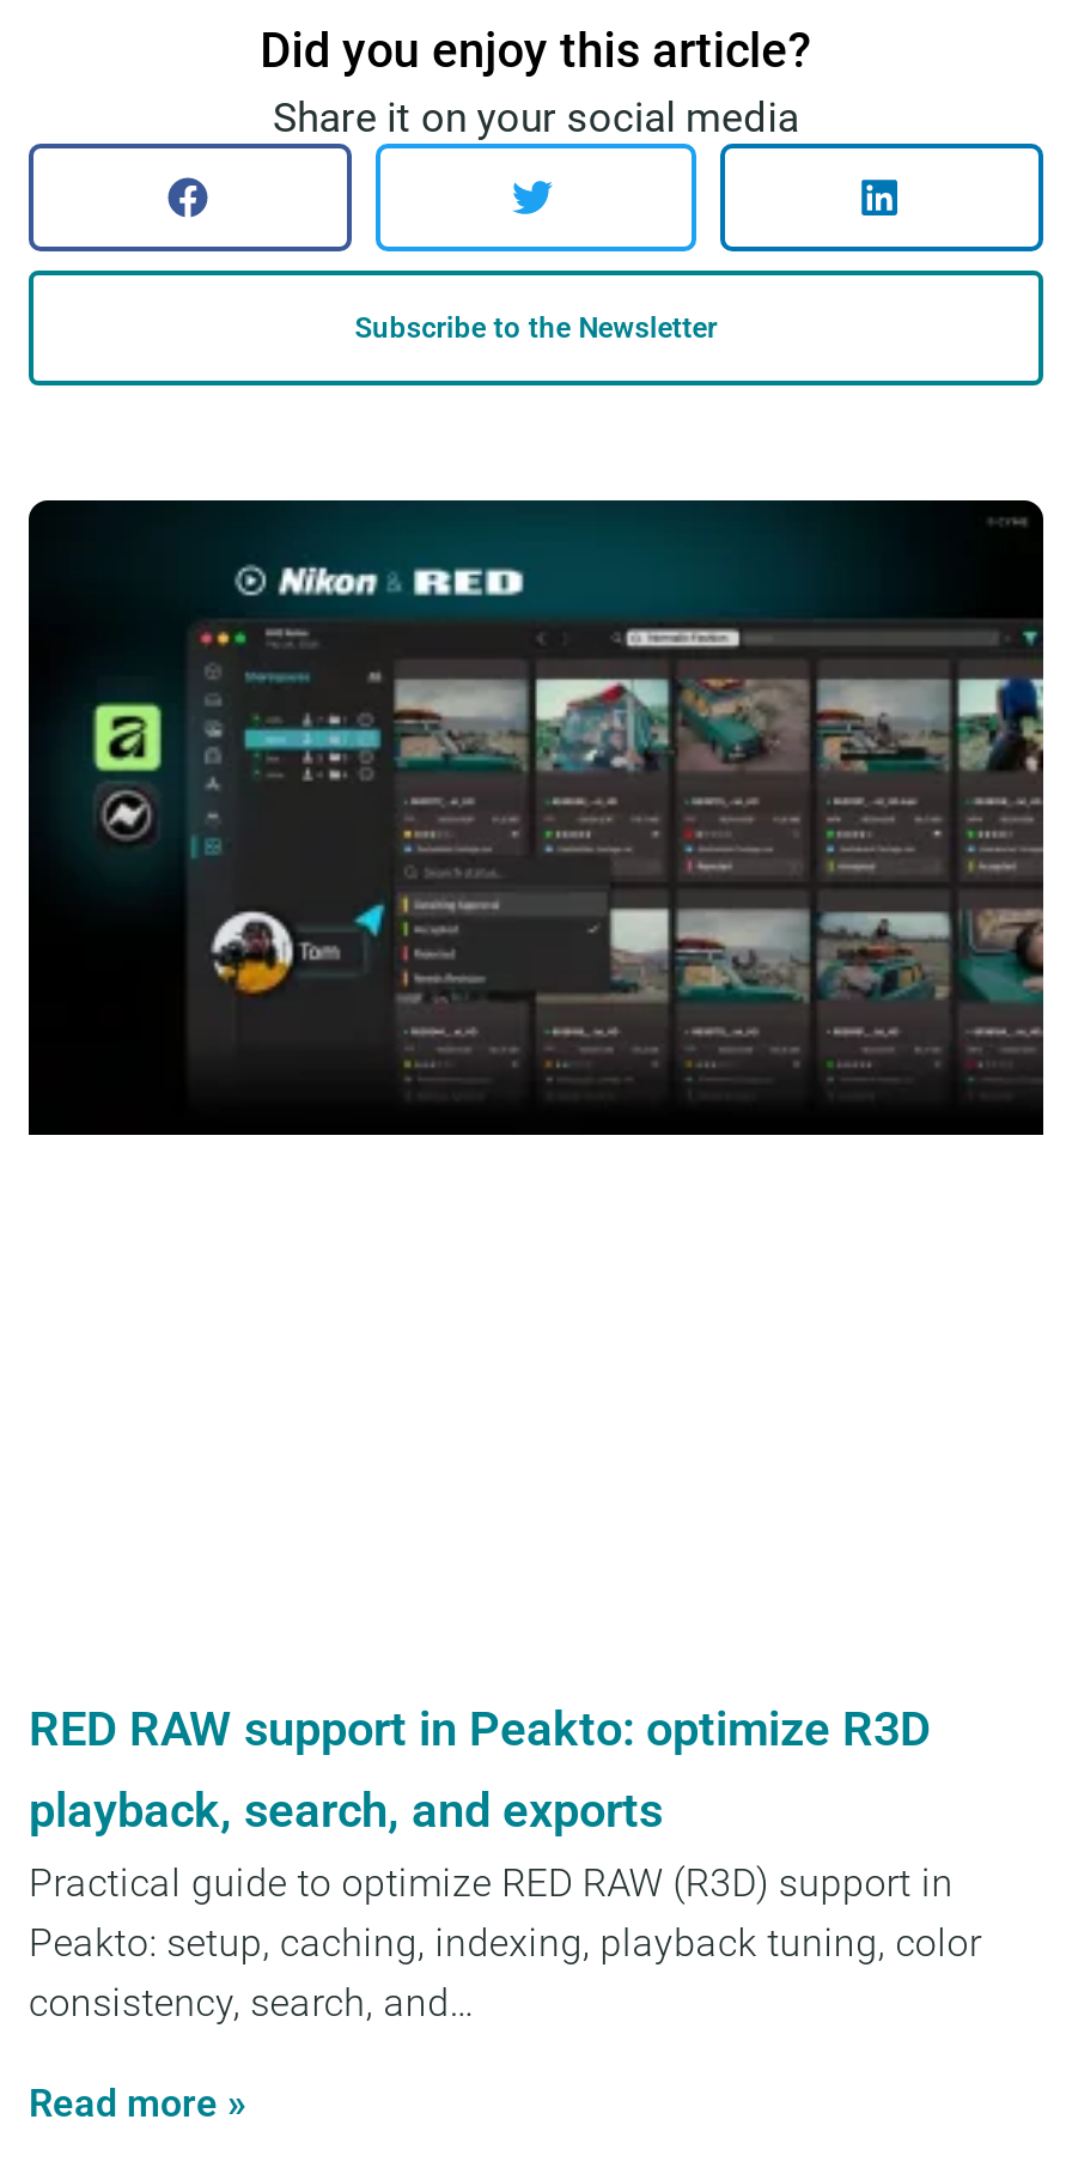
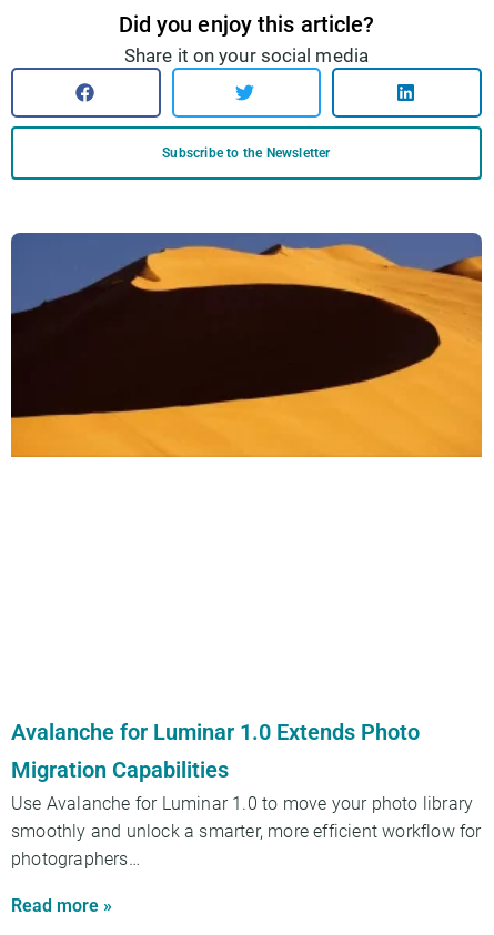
[26,498,1046,1137] [image] -> [10,232,483,458] [image]
[29,1701,982,2027] RED RAW support in Peakto: optimize R3D | playback, search, and exports | Practical guide to optimize RED RAW (R3D) support in | Peakto: setup, caching, indexing, playback tuning, color | consistency, search, and… -> [11,719,481,870] Avalanche for Luminar 1.0 Extends Photo | Migration Capabilities | Use Avalanche for Luminar 1.0 to move your photo library | smoothly and unlock a smarter, more efficient workflow for | photographers…

